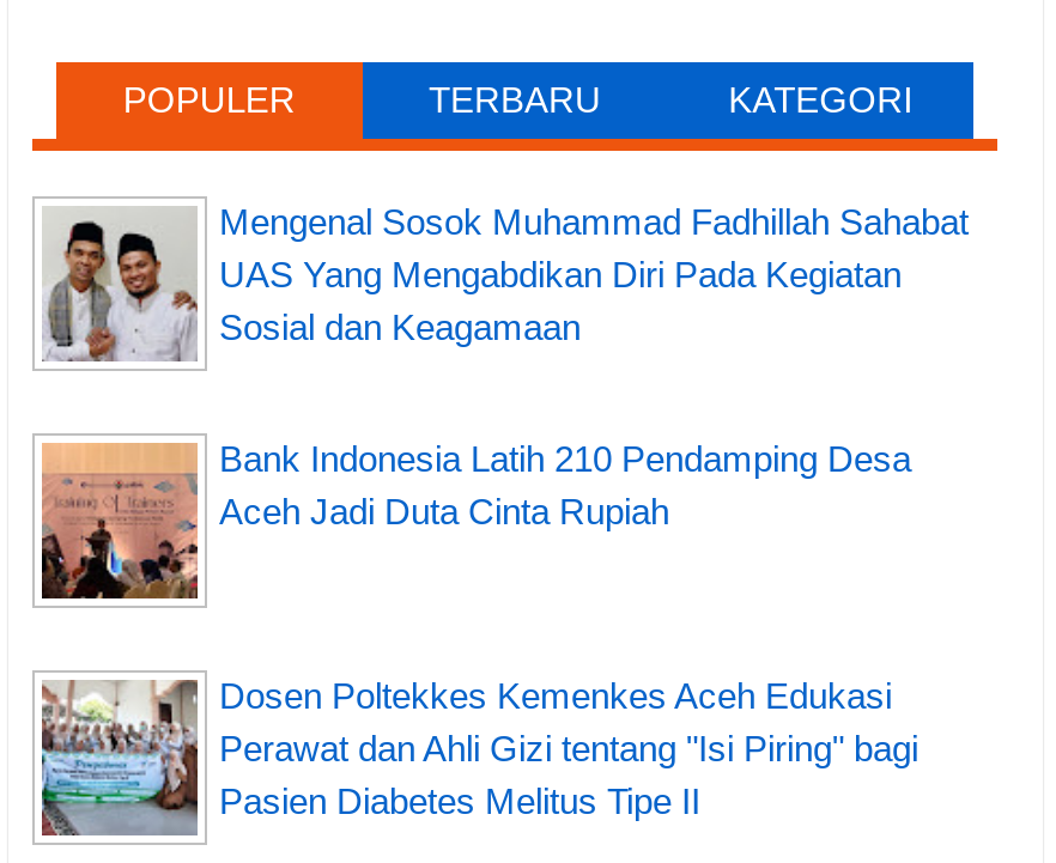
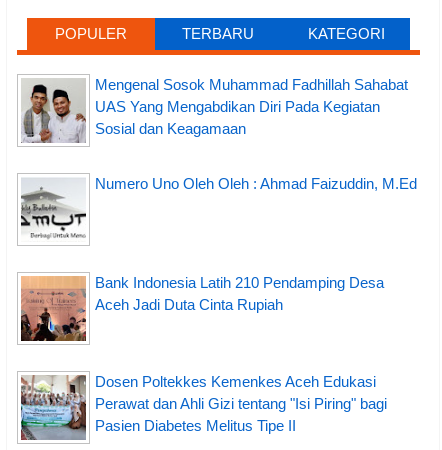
none -> [21,175,417,242] [image] | Numero Uno Oleh Oleh : Ahmad Faizuddin, M.Ed

